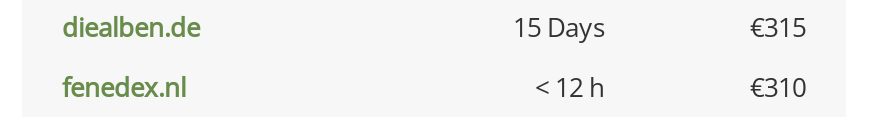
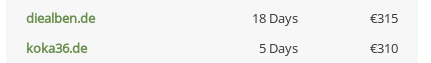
[513,9,605,45] 15 Days -> [251,9,297,27] 18 Days
[62,69,605,105] fenedex.nl | < 12 h -> [26,39,297,57] koka36.de | 5 Days

